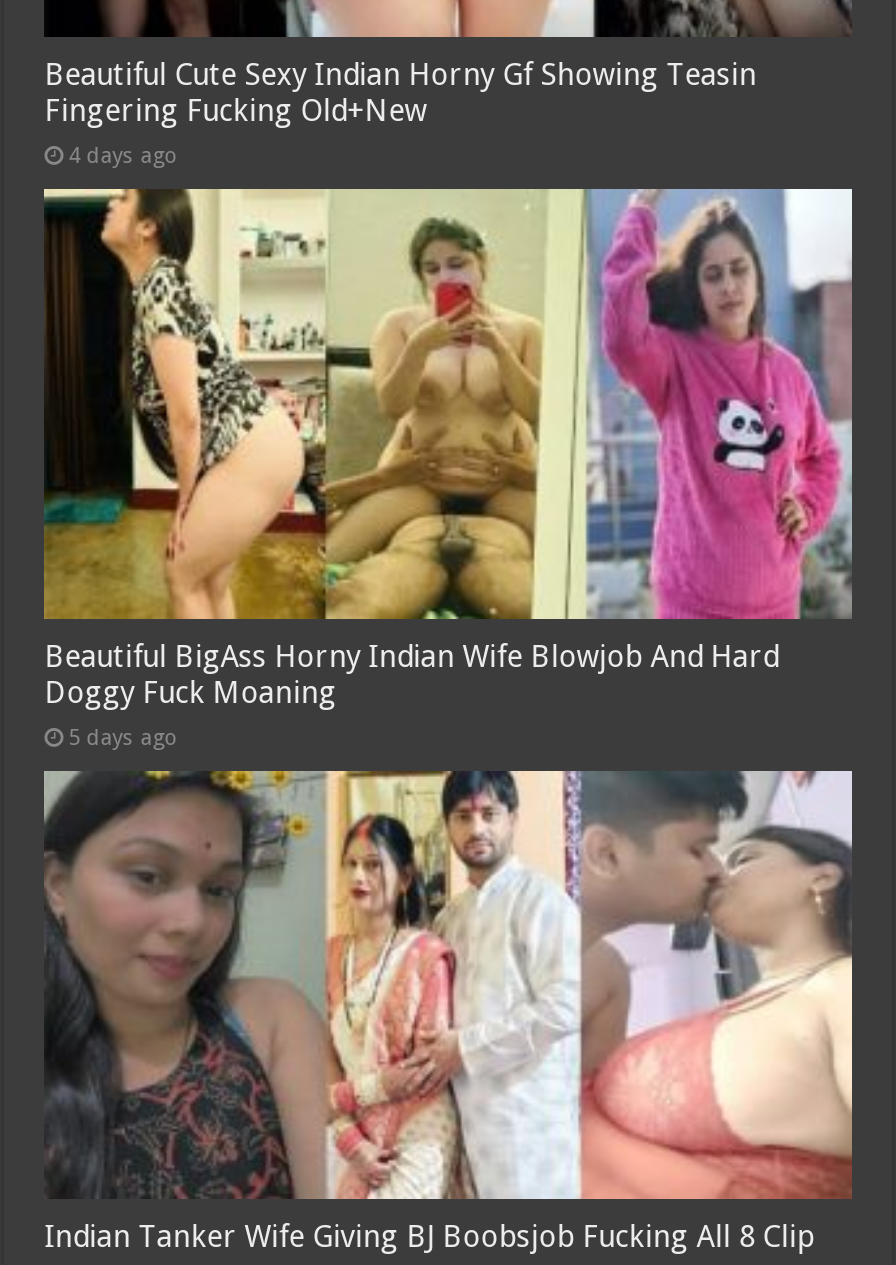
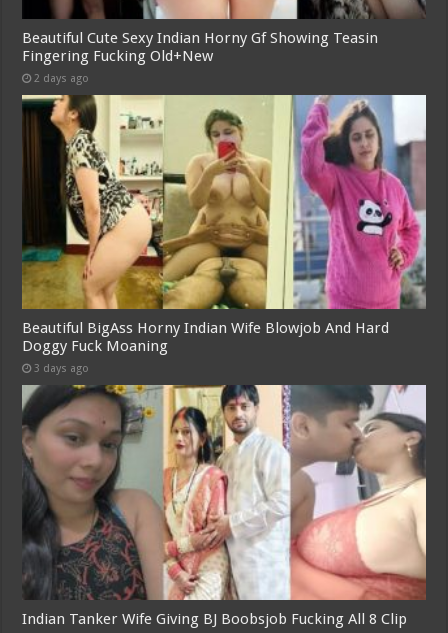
[68,143,178,169] 4 days ago -> [34,71,89,84] 2 days ago
[68,725,178,751] 5 days ago -> [34,362,89,375] 3 days ago

